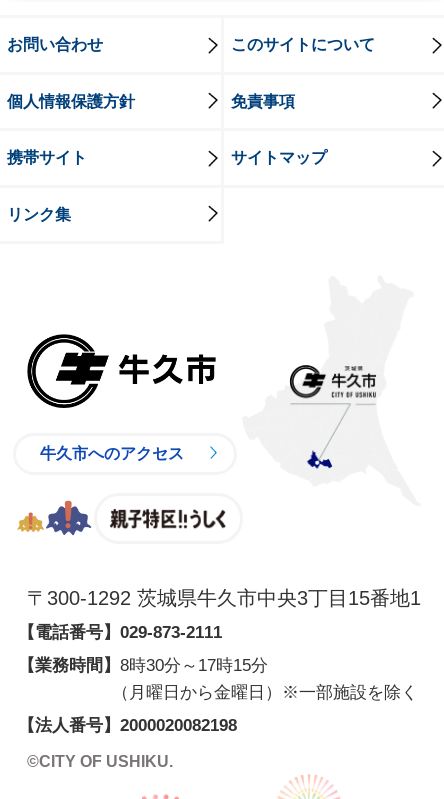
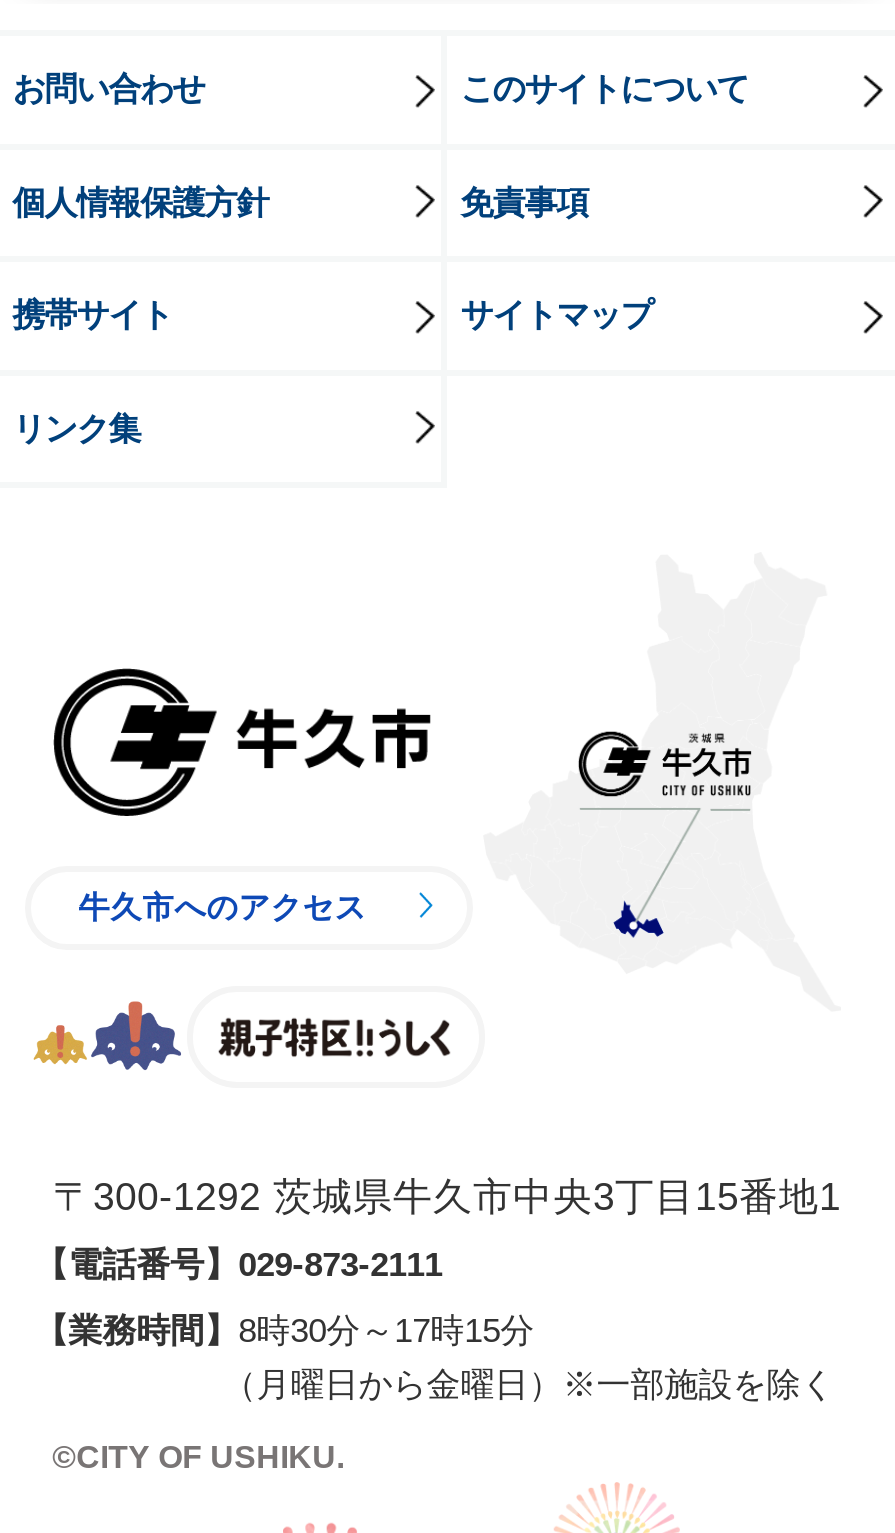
[18,715,237,735] 【法人番号】2000020082198 -> none

